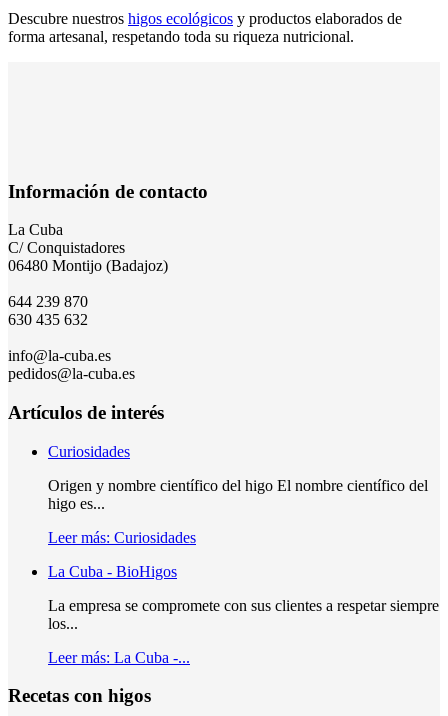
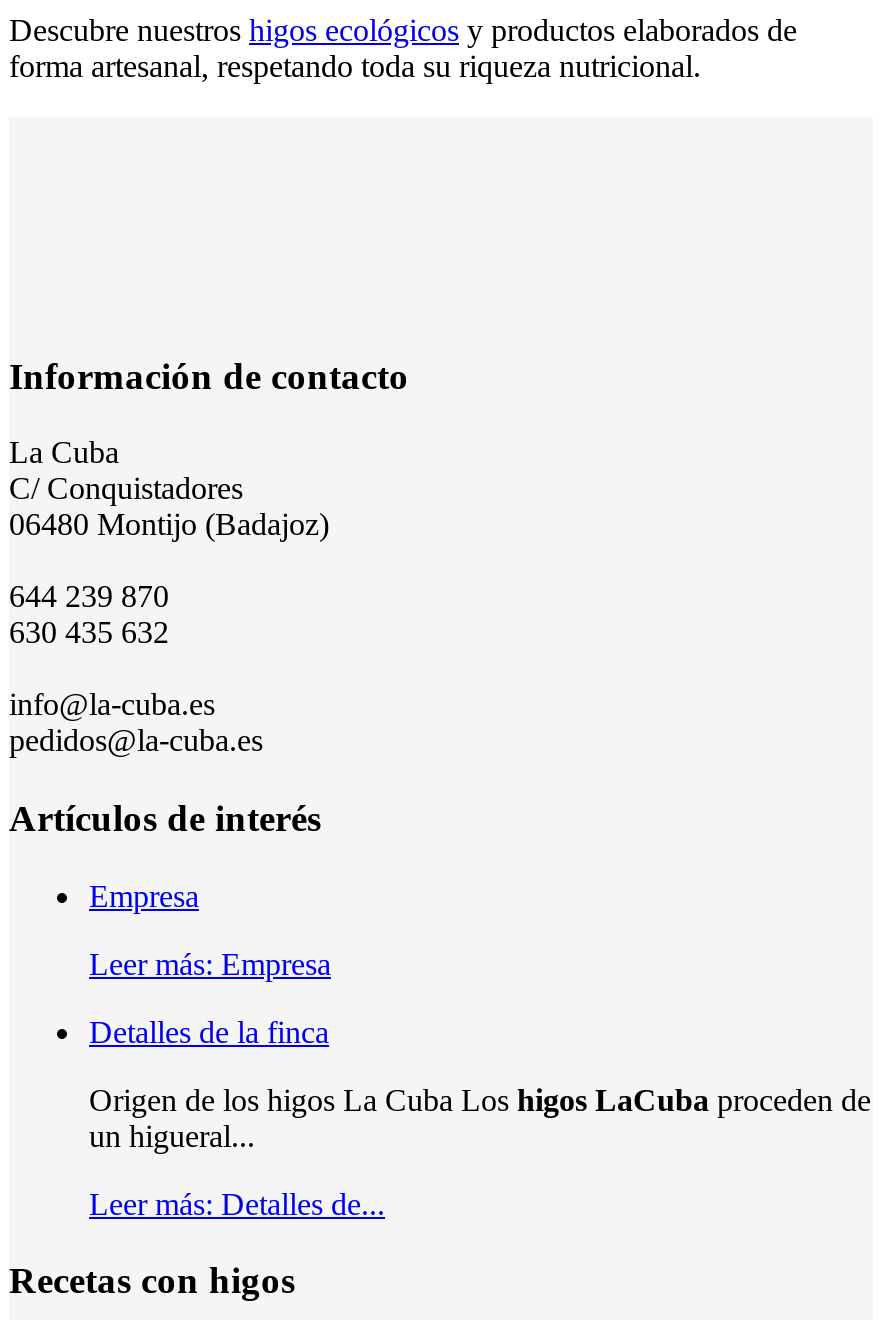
[48,443,439,666] Curiosidades | Origen y nombre científico del higo El nombre científico del | higo es... | Leer más: Curiosidades | La Cuba - BioHigos | La empresa se compromete con sus clientes a respetar siempre | los... | Leer más: La Cuba -... -> [89,878,871,1220] Empresa | Leer más: Empresa | Detalles de la finca | Origen de los higos La Cuba Los higos LaCuba proceden de | un higueral... | Leer más: Detalles de...

